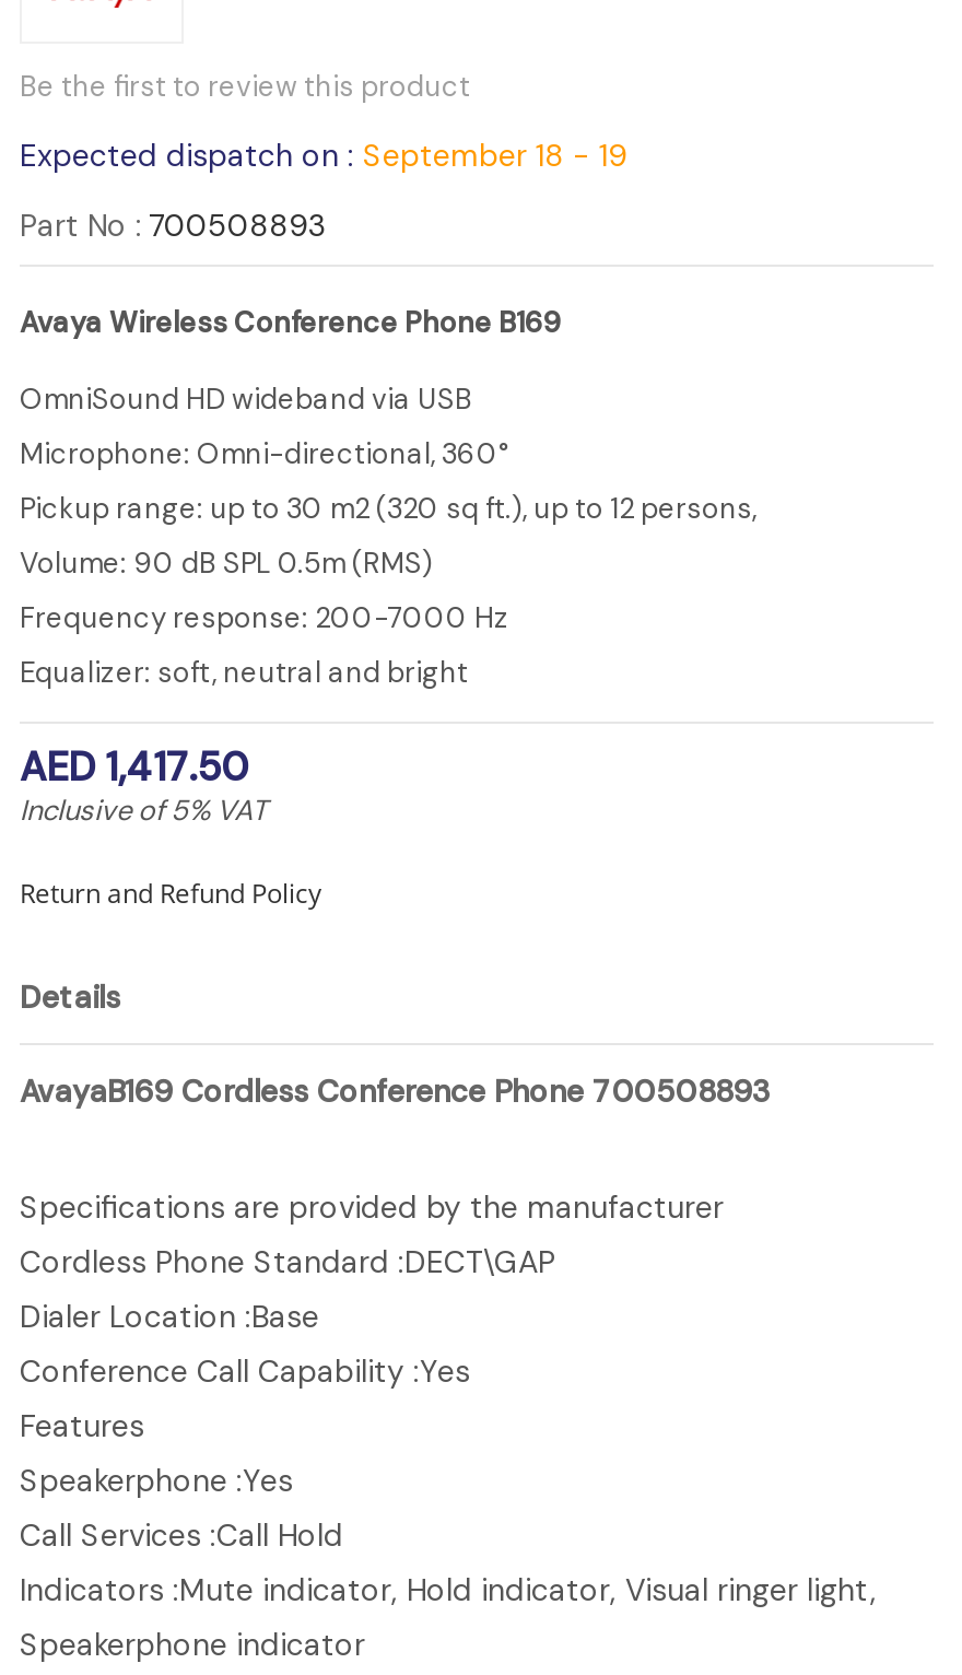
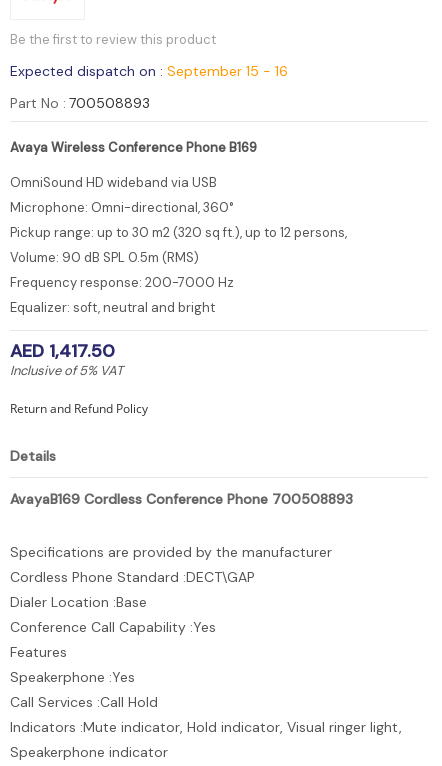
[20,135,627,174] Expected dispatch on : September 18 - 19 -> [10,62,288,80] Expected dispatch on : September 15 - 16

